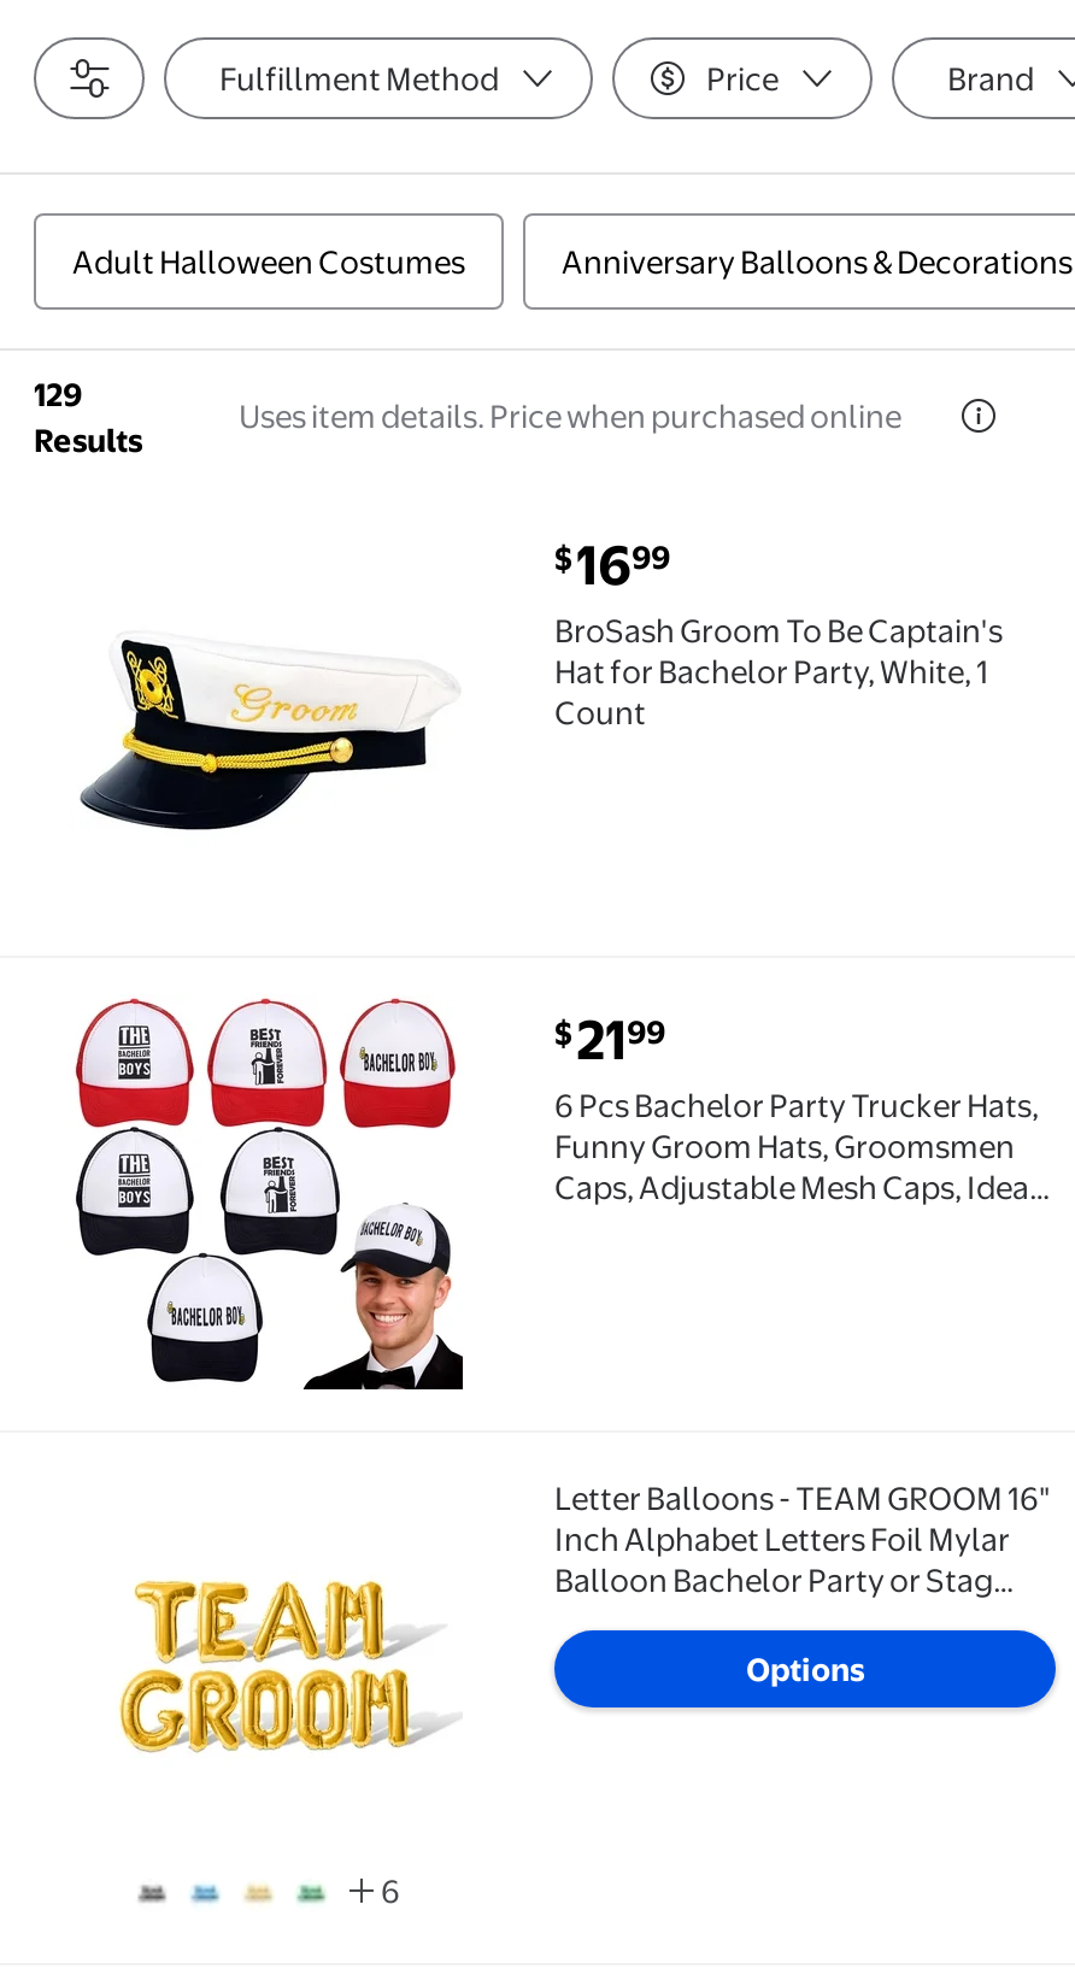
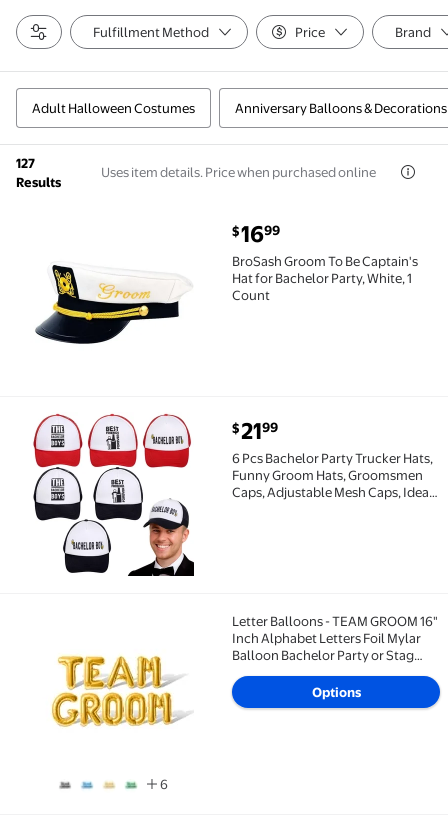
[34,375,82,413] 129 -> [16,155,35,171] 127

